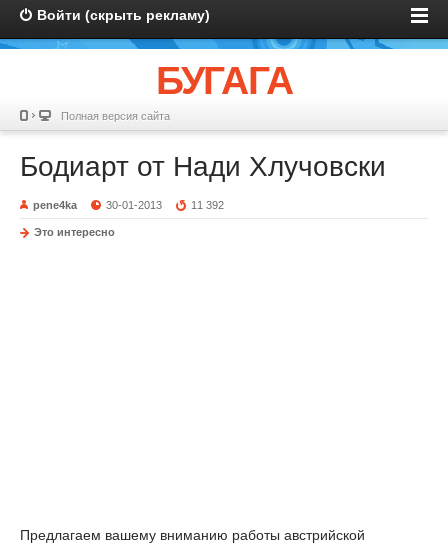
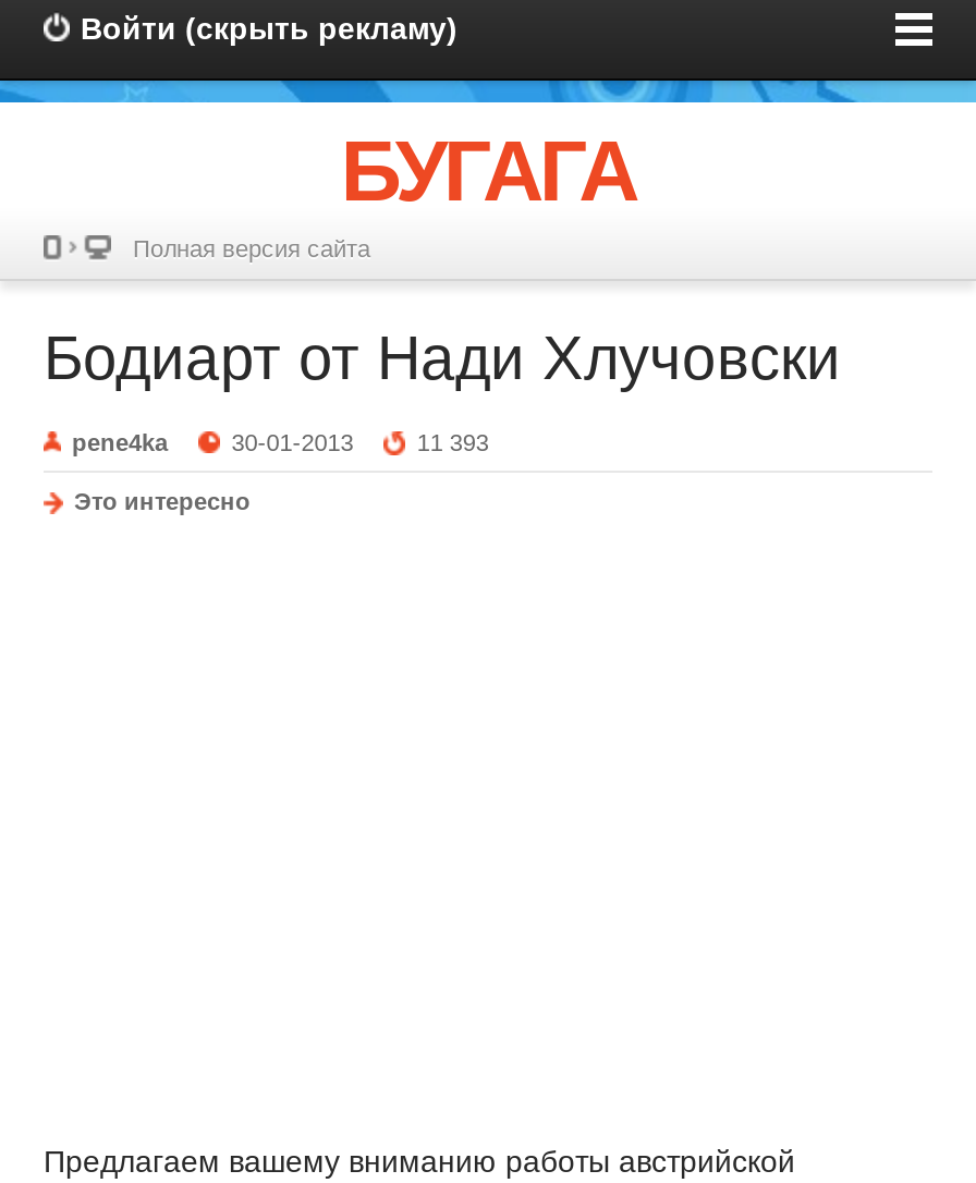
[191,199,224,211] 11 392 -> [417,429,489,455] 11 393

